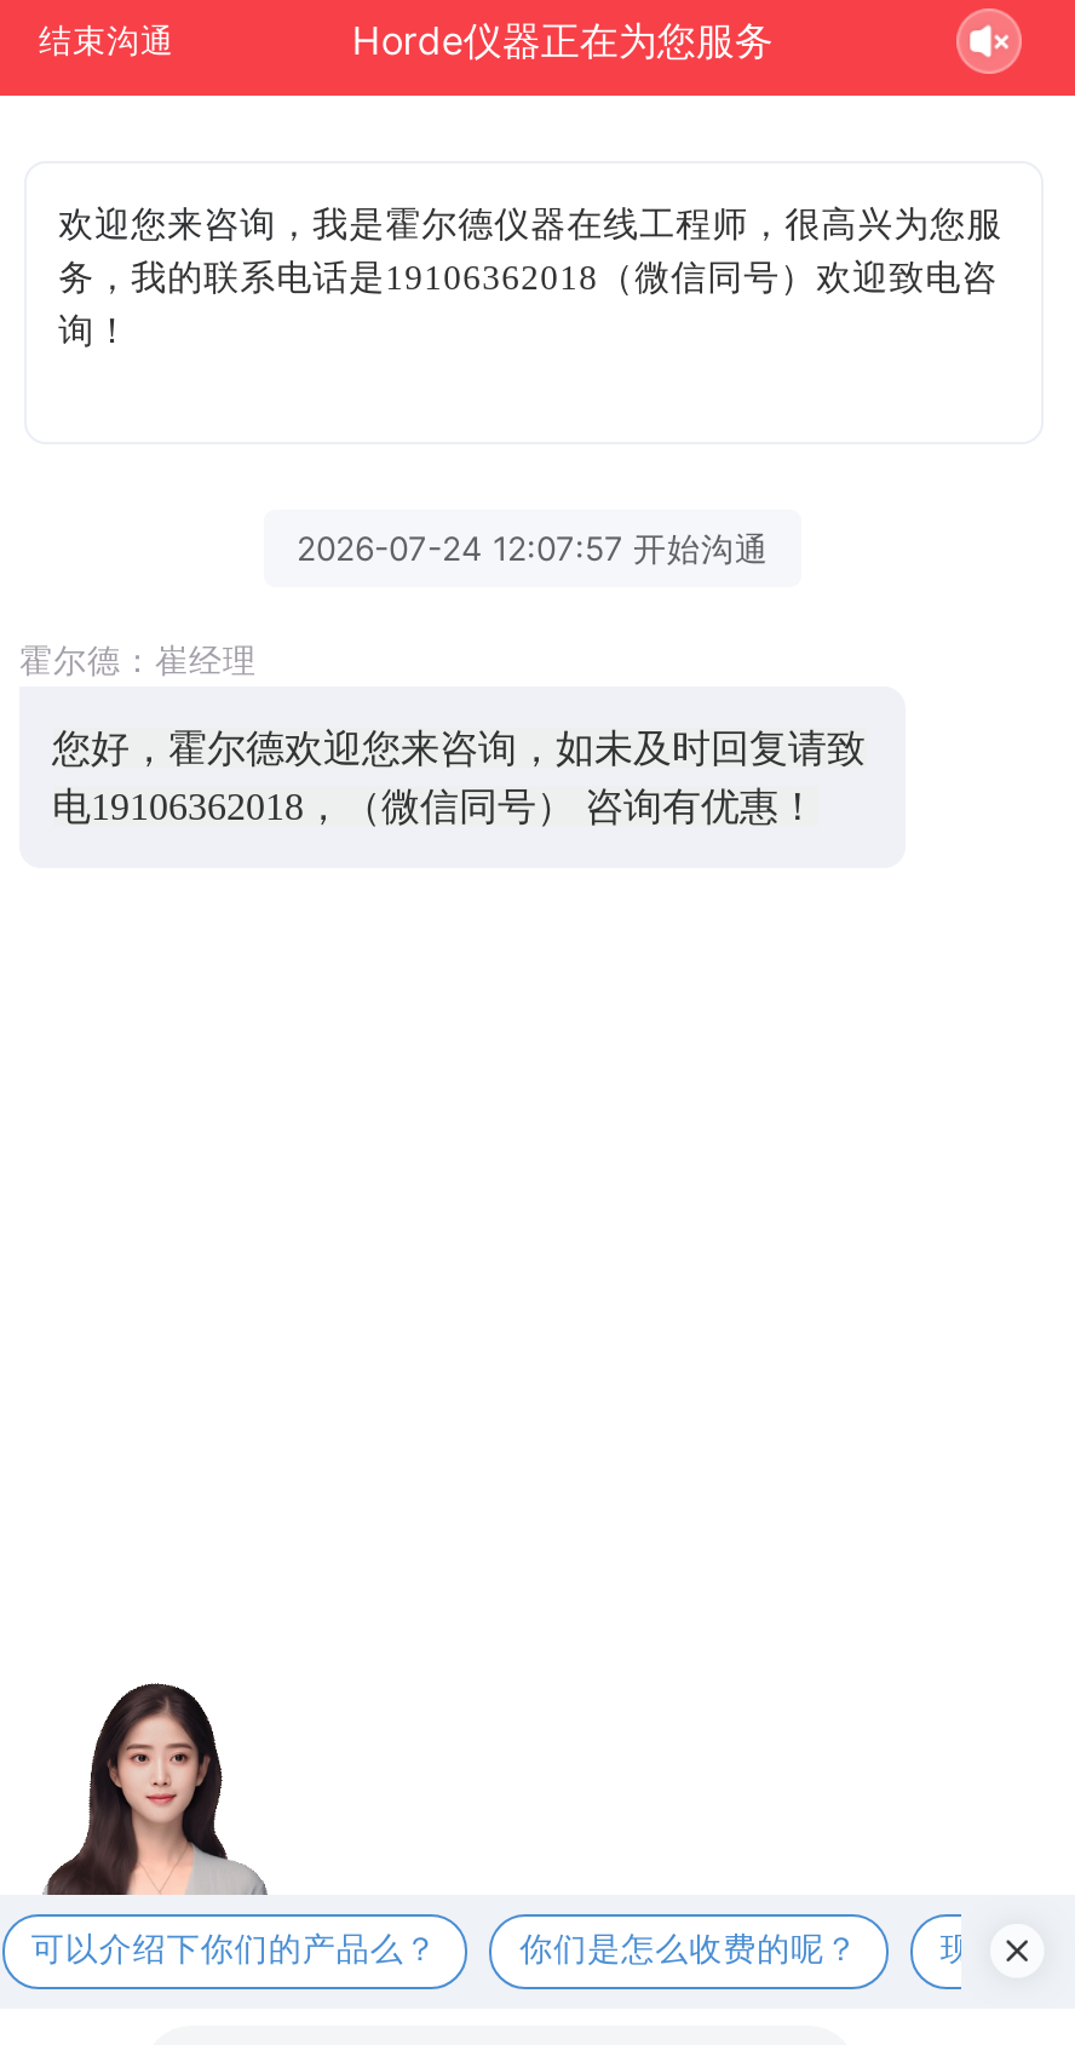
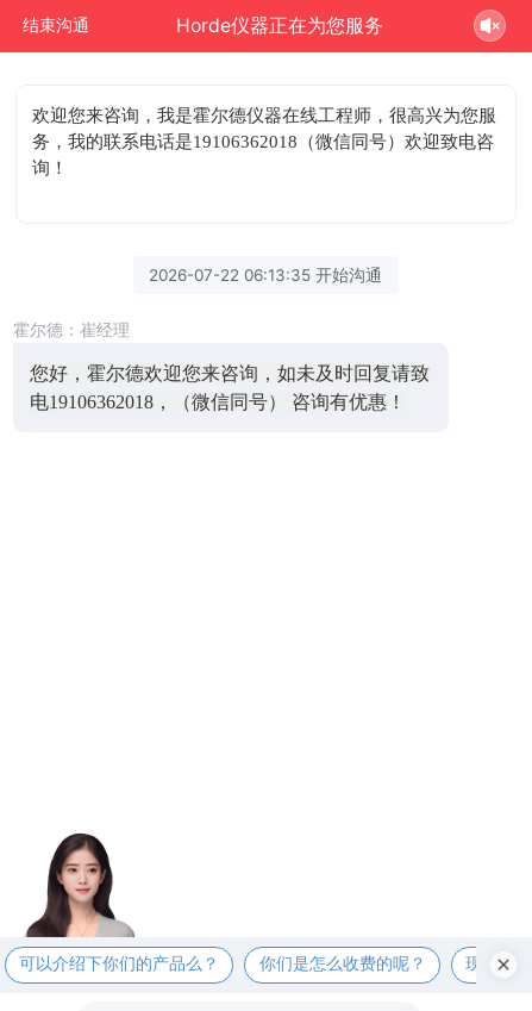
[297,529,769,568] 2026-07-24 12:07:57 开始沟通 -> [149,265,382,284] 2026-07-22 06:13:35 开始沟通

